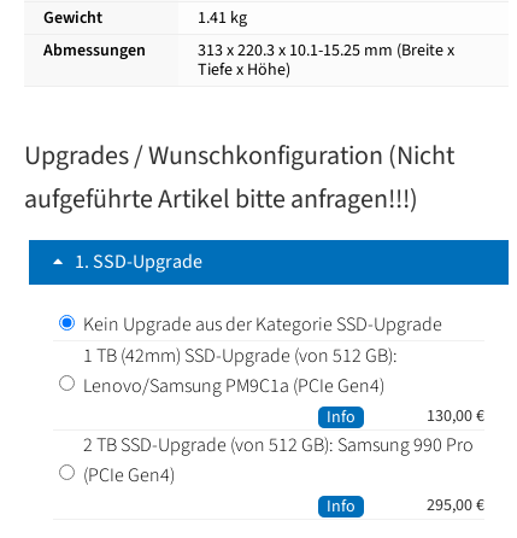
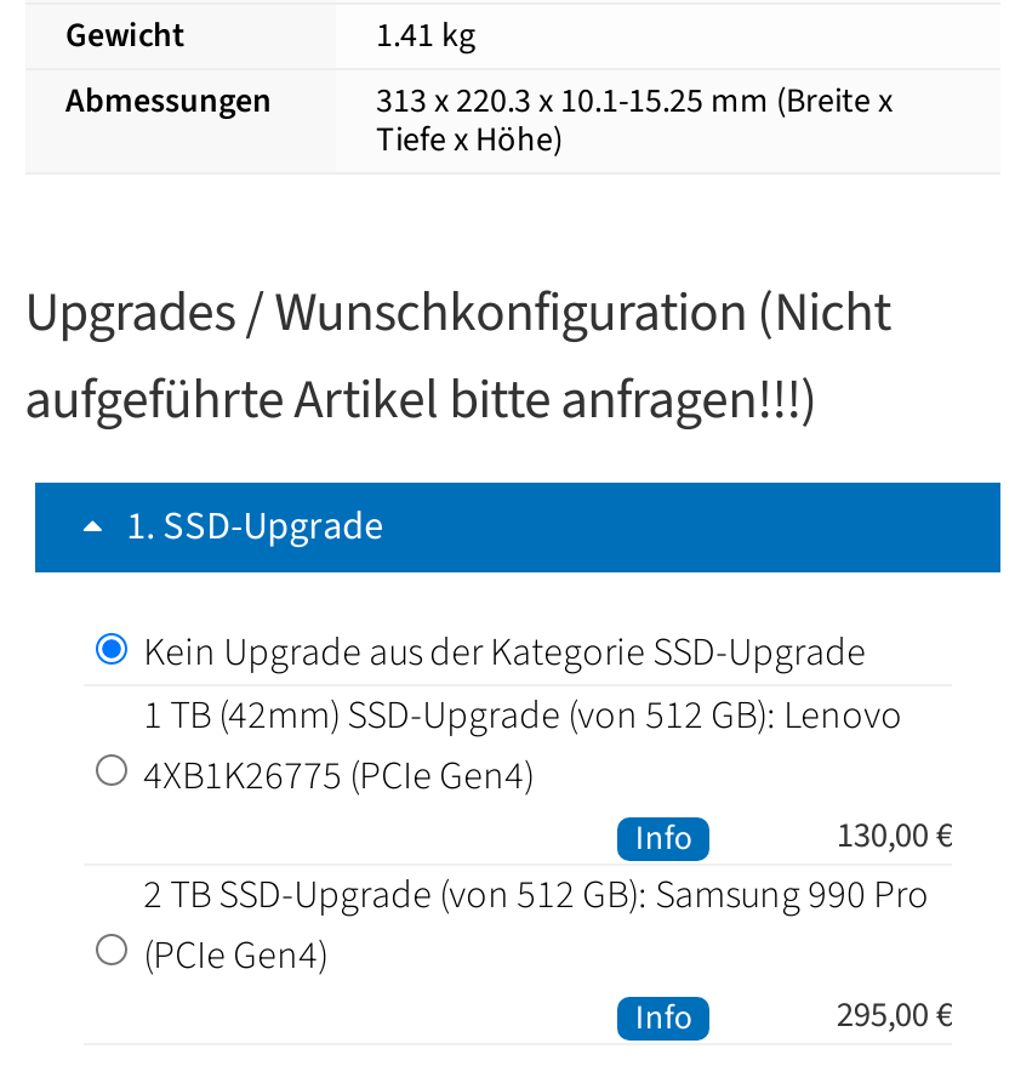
[83,343,397,399] 1 TB (42mm) SSD-Upgrade (von 512 GB): | Lenovo/Samsung PM9C1a (PCIe Gen4) -> [143,689,902,803] 1 TB (42mm) SSD-Upgrade (von 512 GB): Lenovo | 4XB1K26775 (PCIe Gen4)

